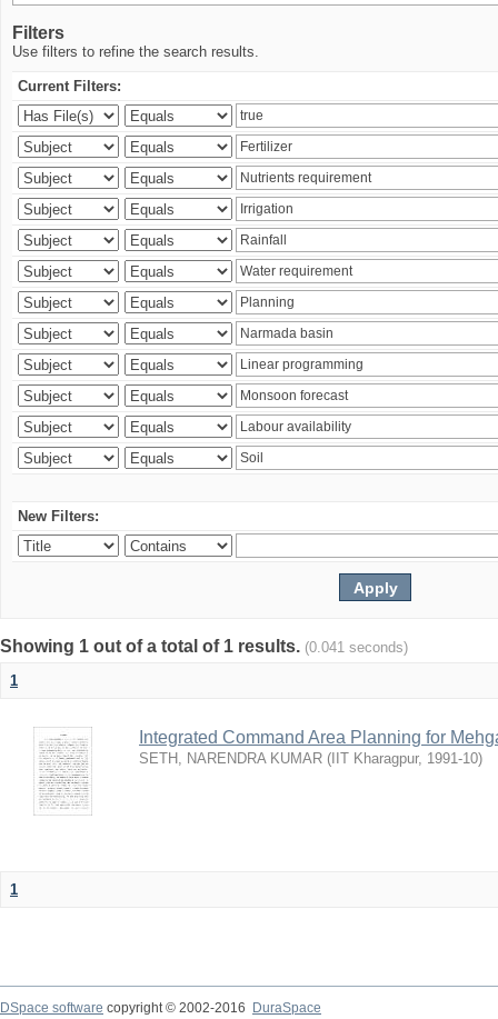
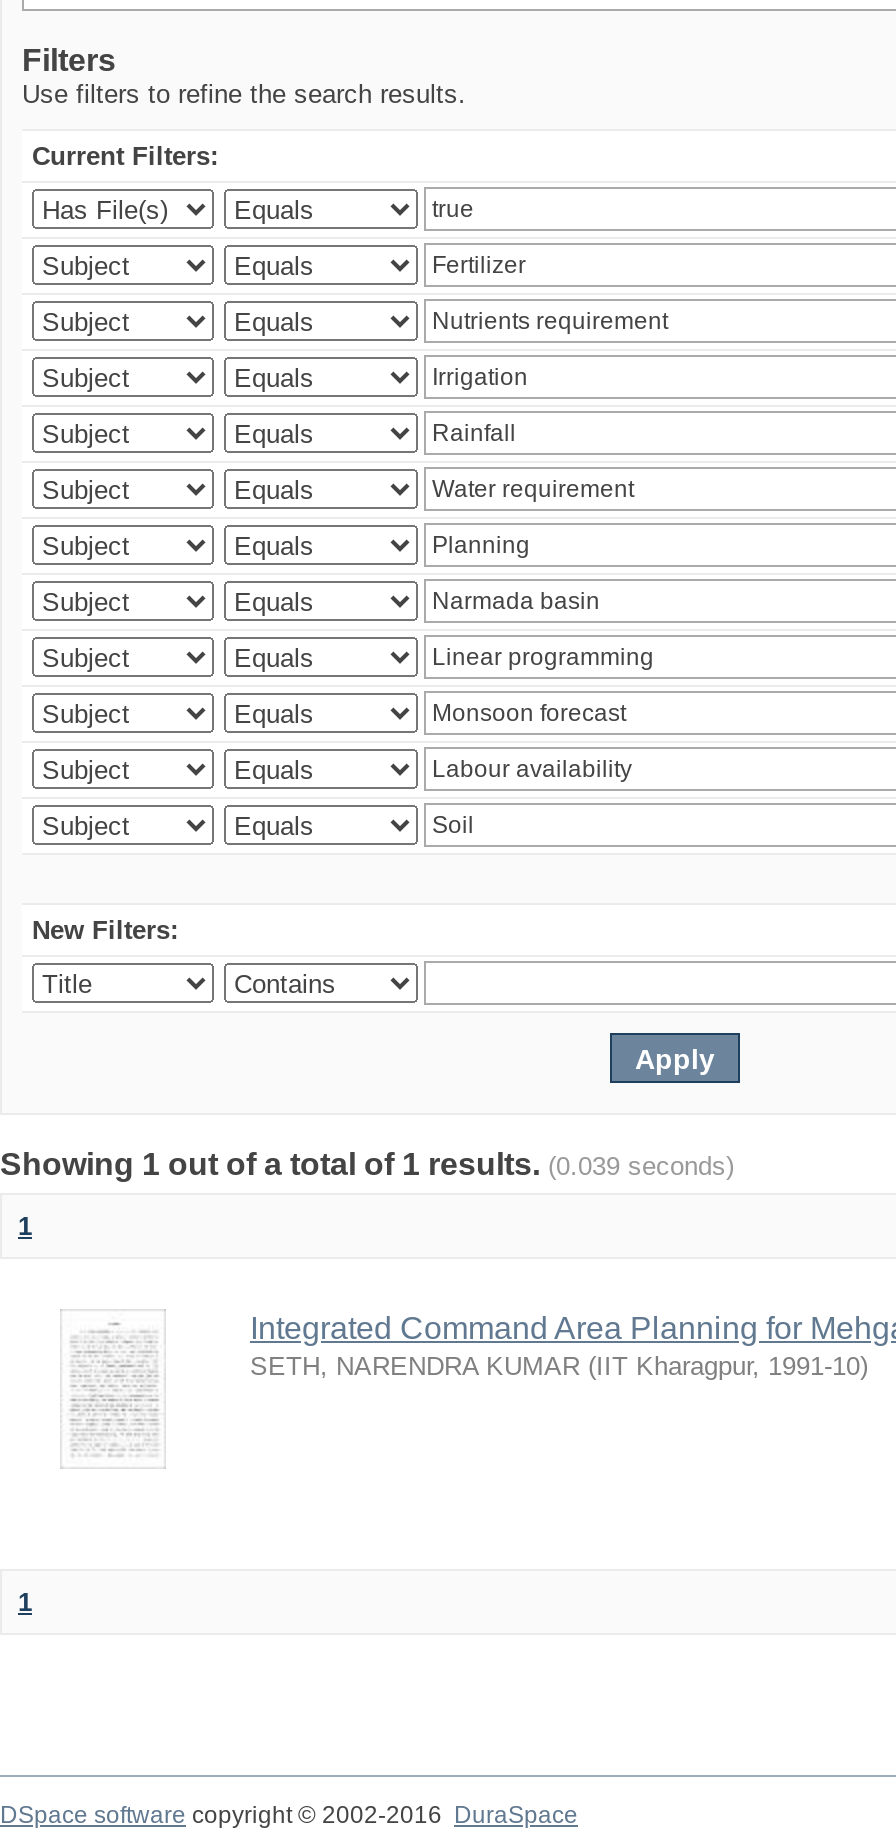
[0,637,408,656] Showing 1 out of a total of 1 results. (0.041 seconds) -> [0,1147,734,1181] Showing 1 out of a total of 1 results. (0.039 seconds)

